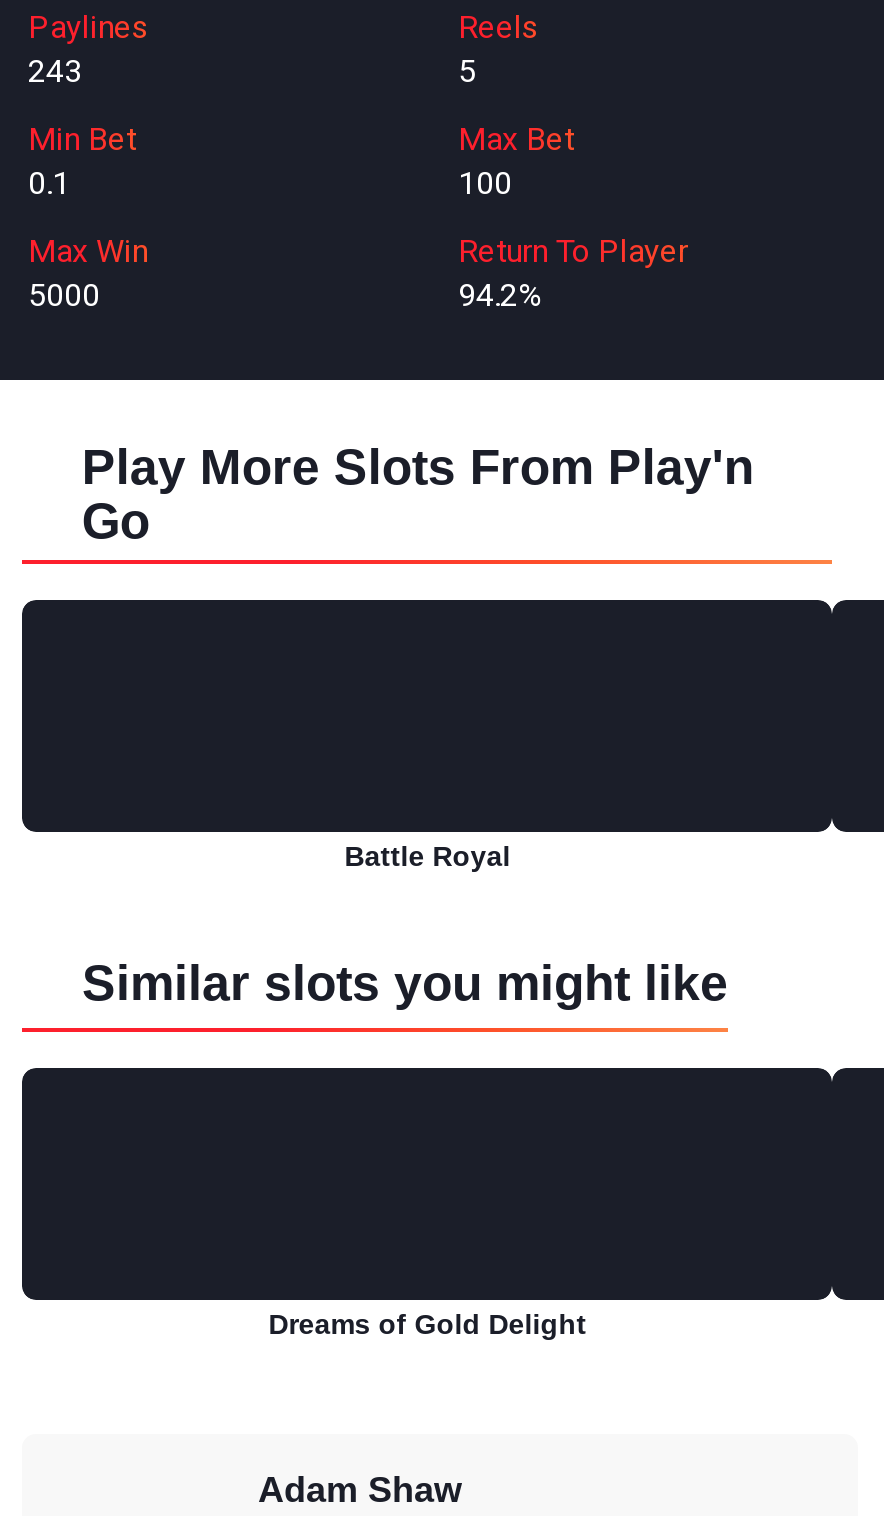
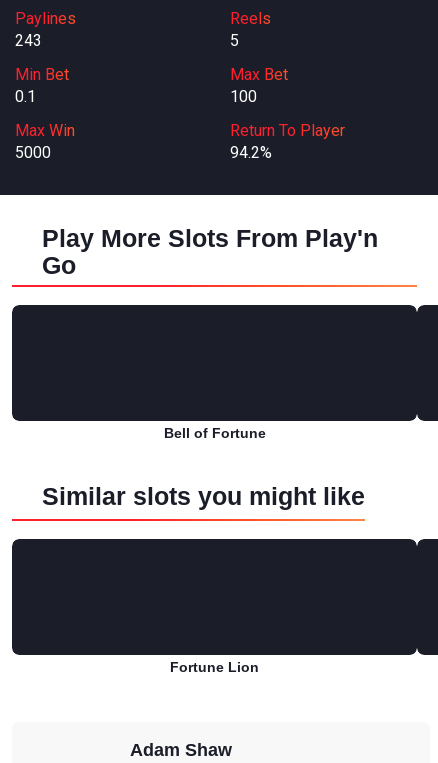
[344,840,510,872] Battle Royal -> [164,425,266,441] Bell of Fortune
[268,1308,586,1340] Dreams of Gold Delight -> [170,659,259,675] Fortune Lion

